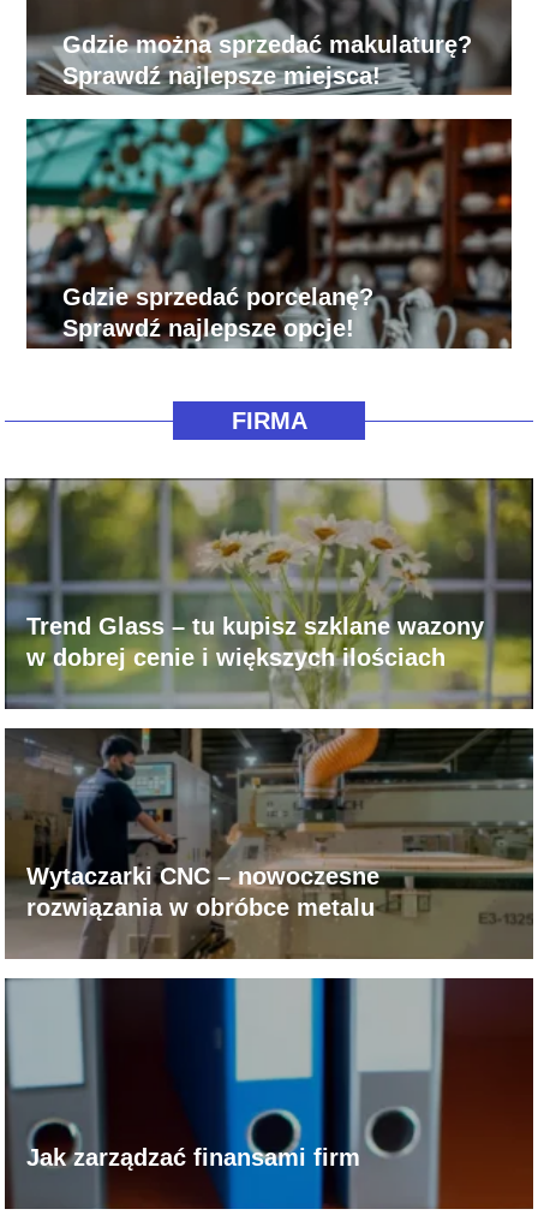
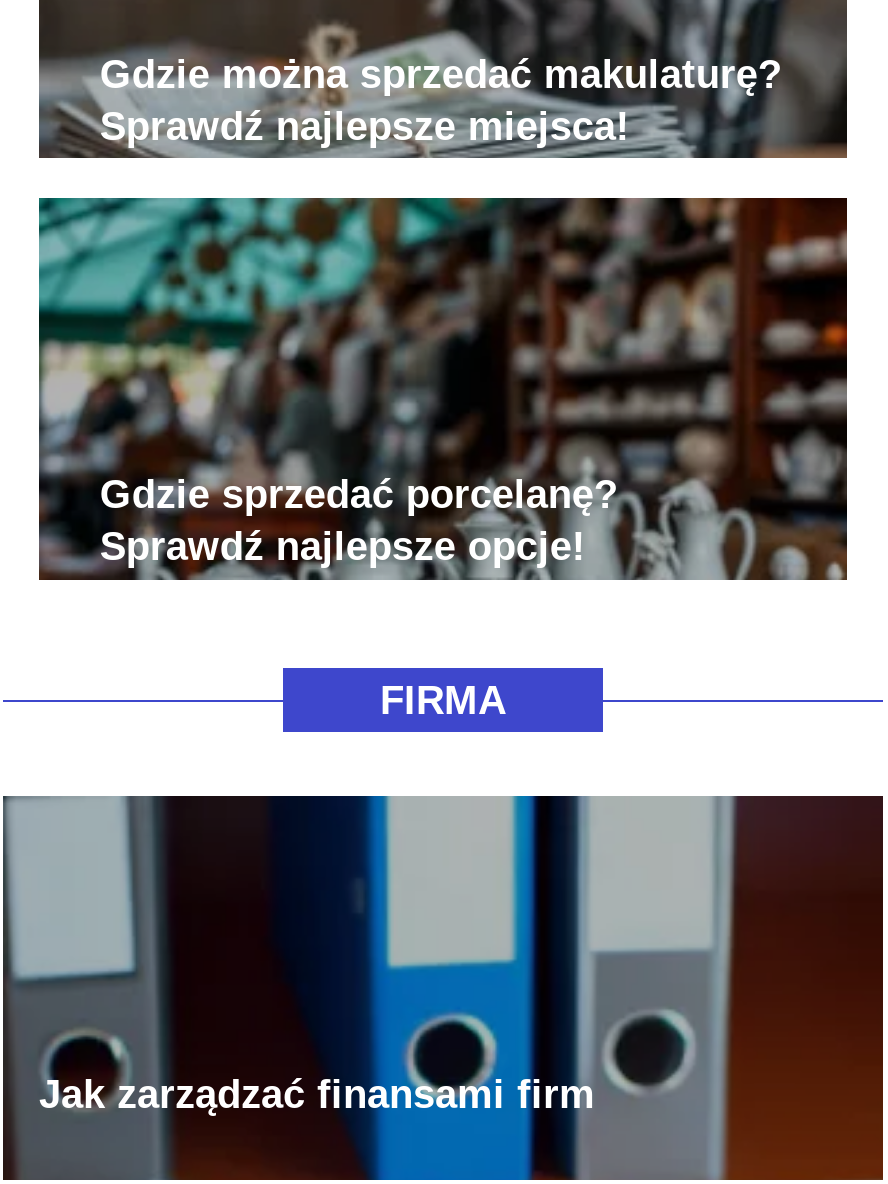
[5,477,533,710] [image] | Trend Glass – tu kupisz szklane wazony | w dobrej cenie i większych ilościach -> none
[4,727,534,960] [image] | Wytaczarki CNC – nowoczesne | rozwiązania w obróbce metalu -> none

